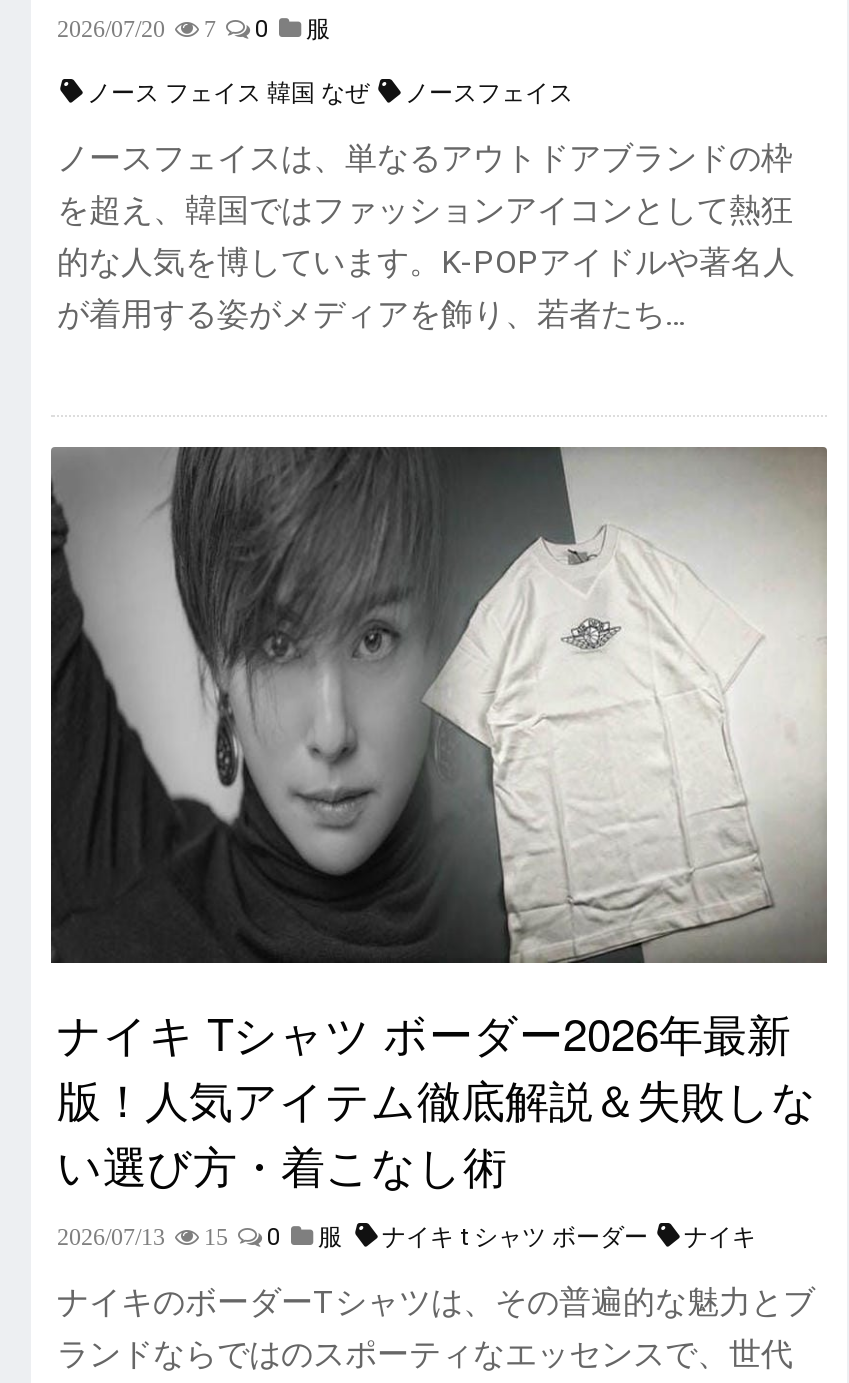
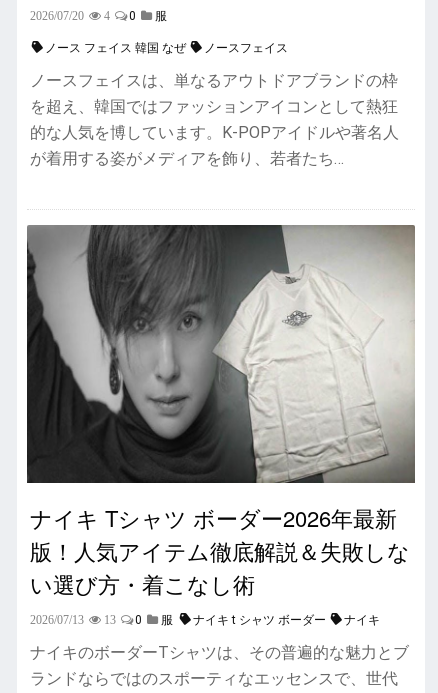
[57,14,330,42] 2026/07/20 7 0 服 -> [30,8,166,22] 2026/07/20 4 0 服
[57,1223,756,1251] 2026/07/13 15 0 服 ナイキ t シャツ ボーダー ナイキ -> [30,613,379,627] 2026/07/13 13 0 服 ナイキ t シャツ ボーダー ナイキ

